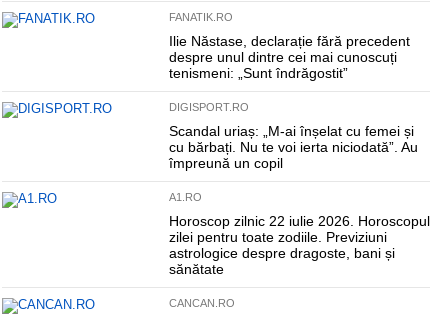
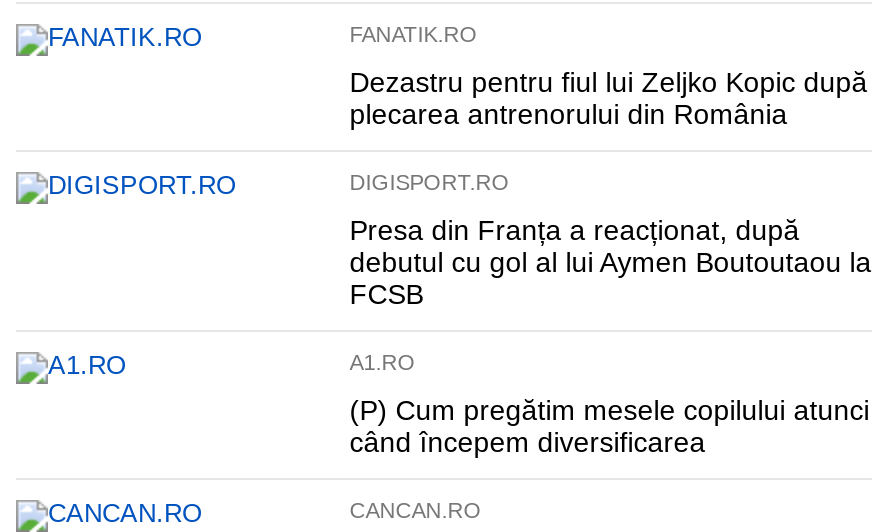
[169,33,410,81] Ilie Năstase, declarație fără precedent | despre unul dintre cei mai cunoscuți | tenismeni: „Sunt îndrăgostit” -> [350,66,868,130] Dezastru pentru fiul lui Zeljko Kopic după | plecarea antrenorului din România
[169,123,418,171] Scandal uriaș: „M-ai înșelat cu femei și | cu bărbați. Nu te voi ierta niciodată”. Au | împreună un copil -> [350,214,872,310] Presa din Franța a reacționat, după | debutul cu gol al lui Aymen Boutoutaou la | FCSB
[169,213,430,277] Horoscop zilnic 22 iulie 2026. Horoscopul | zilei pentru toate zodiile. Previziuni | astrologice despre dragoste, bani și | sănătate -> [350,394,870,458] (P) Cum pregătim mesele copilului atunci | când începem diversificarea

